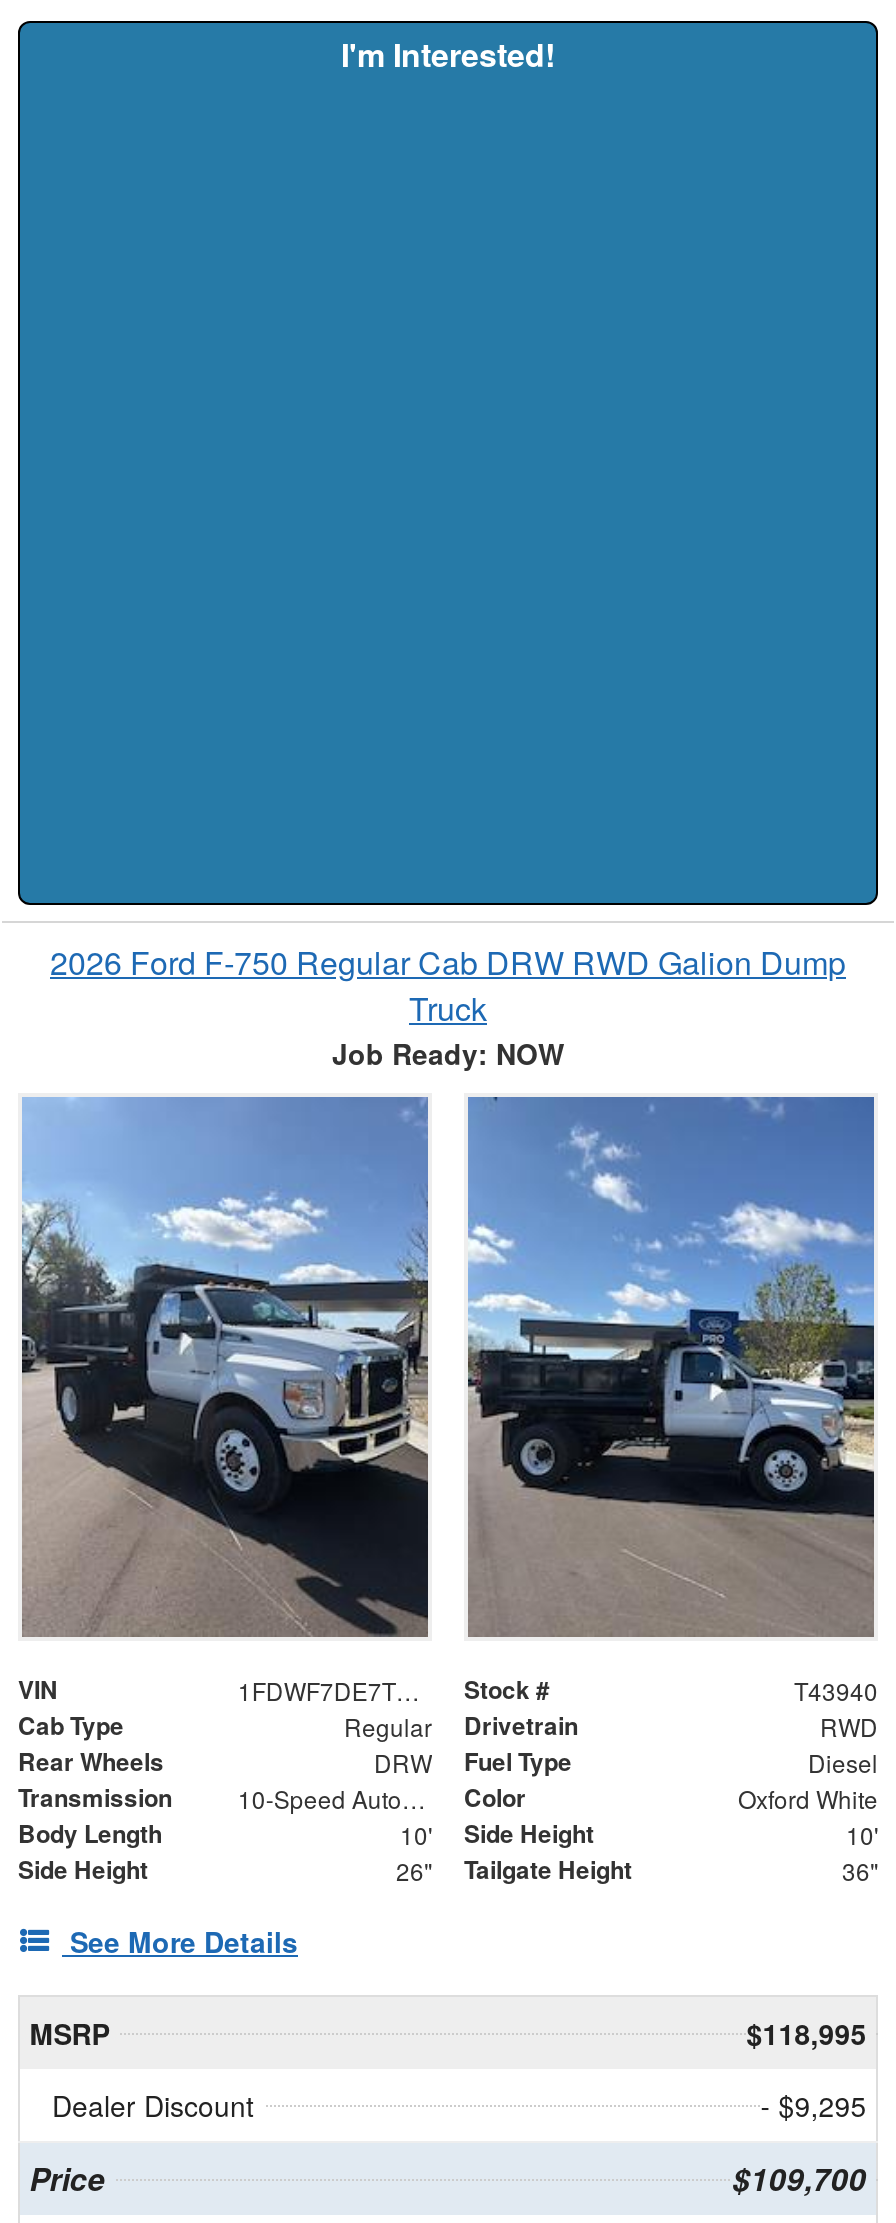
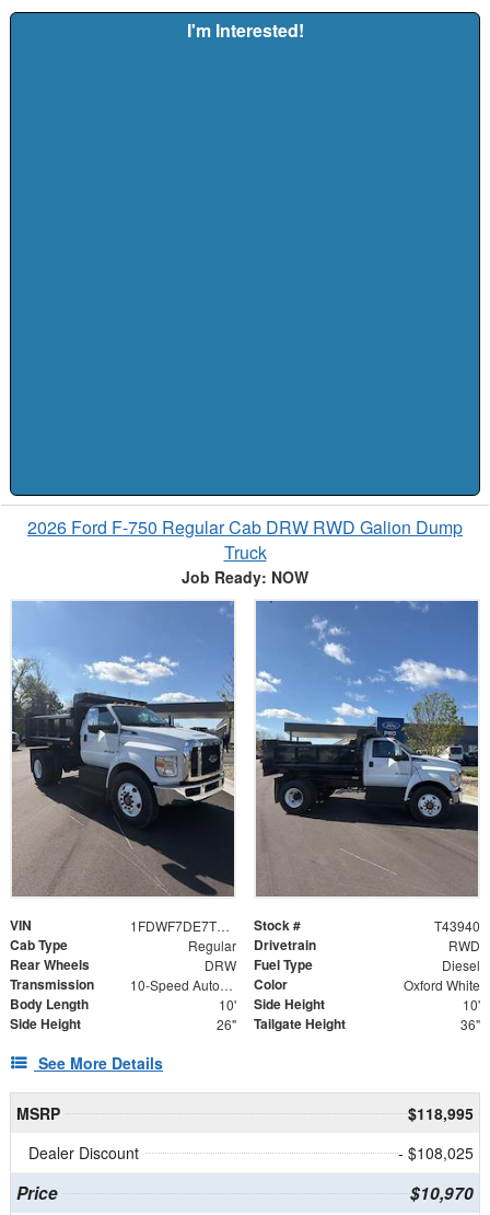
[760,2086,866,2126] - $9,295 -> [398,1142,474,1164] - $108,025
[732,2158,866,2202] $109,700 -> [410,1182,474,1206] $10,970

